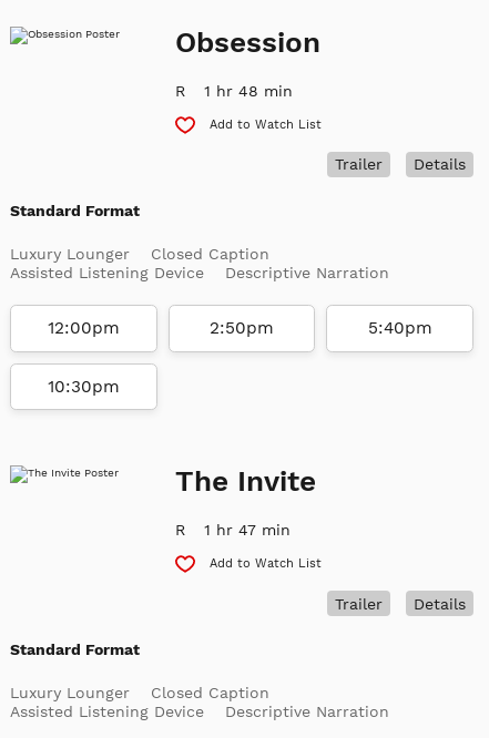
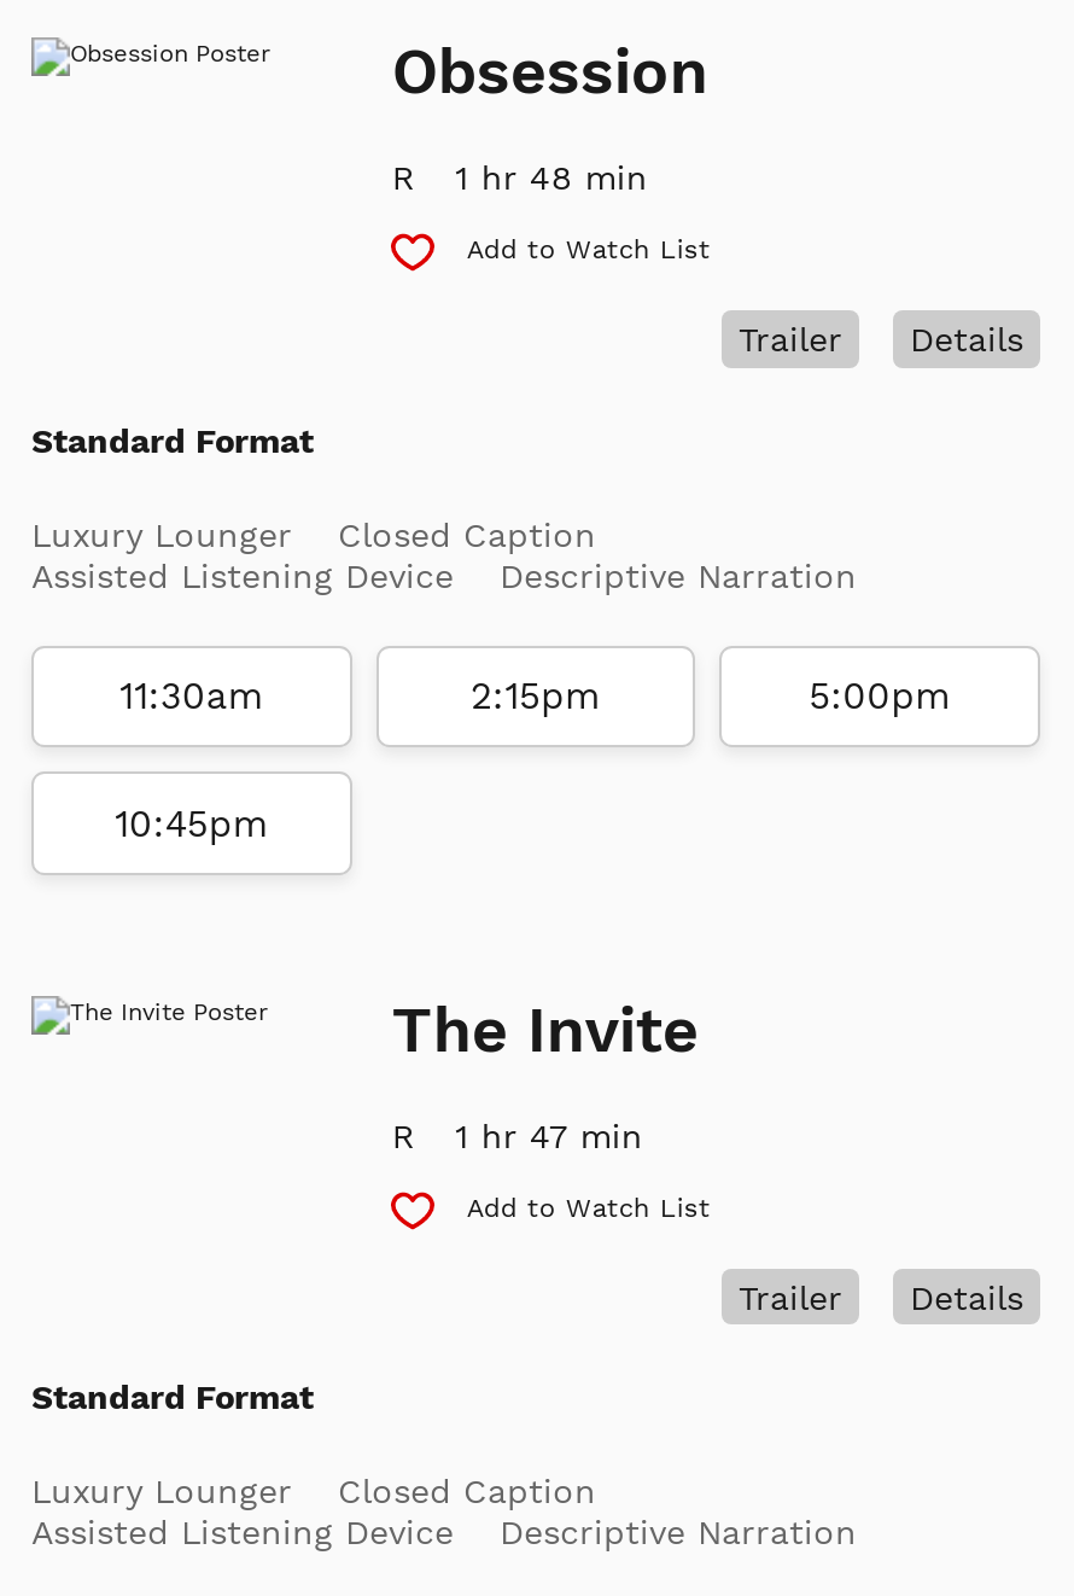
[47,318,432,338] 12:00pm | 2:50pm | 5:40pm -> [119,676,951,719] 11:30am | 2:15pm | 5:00pm
[47,377,120,396] 10:30pm -> [114,802,269,846] 10:45pm

